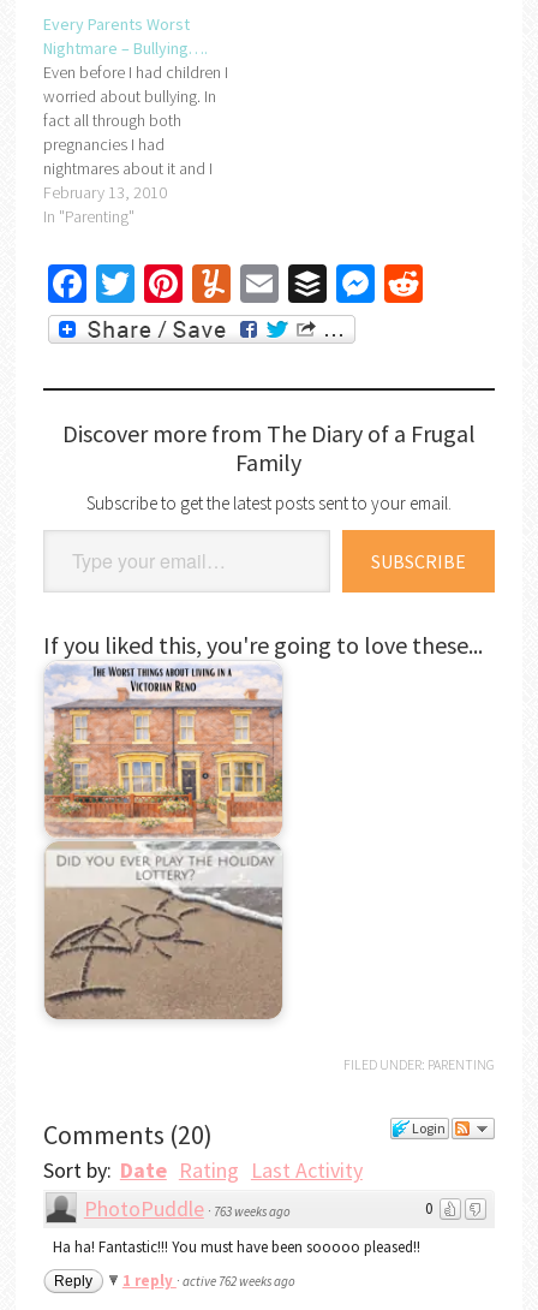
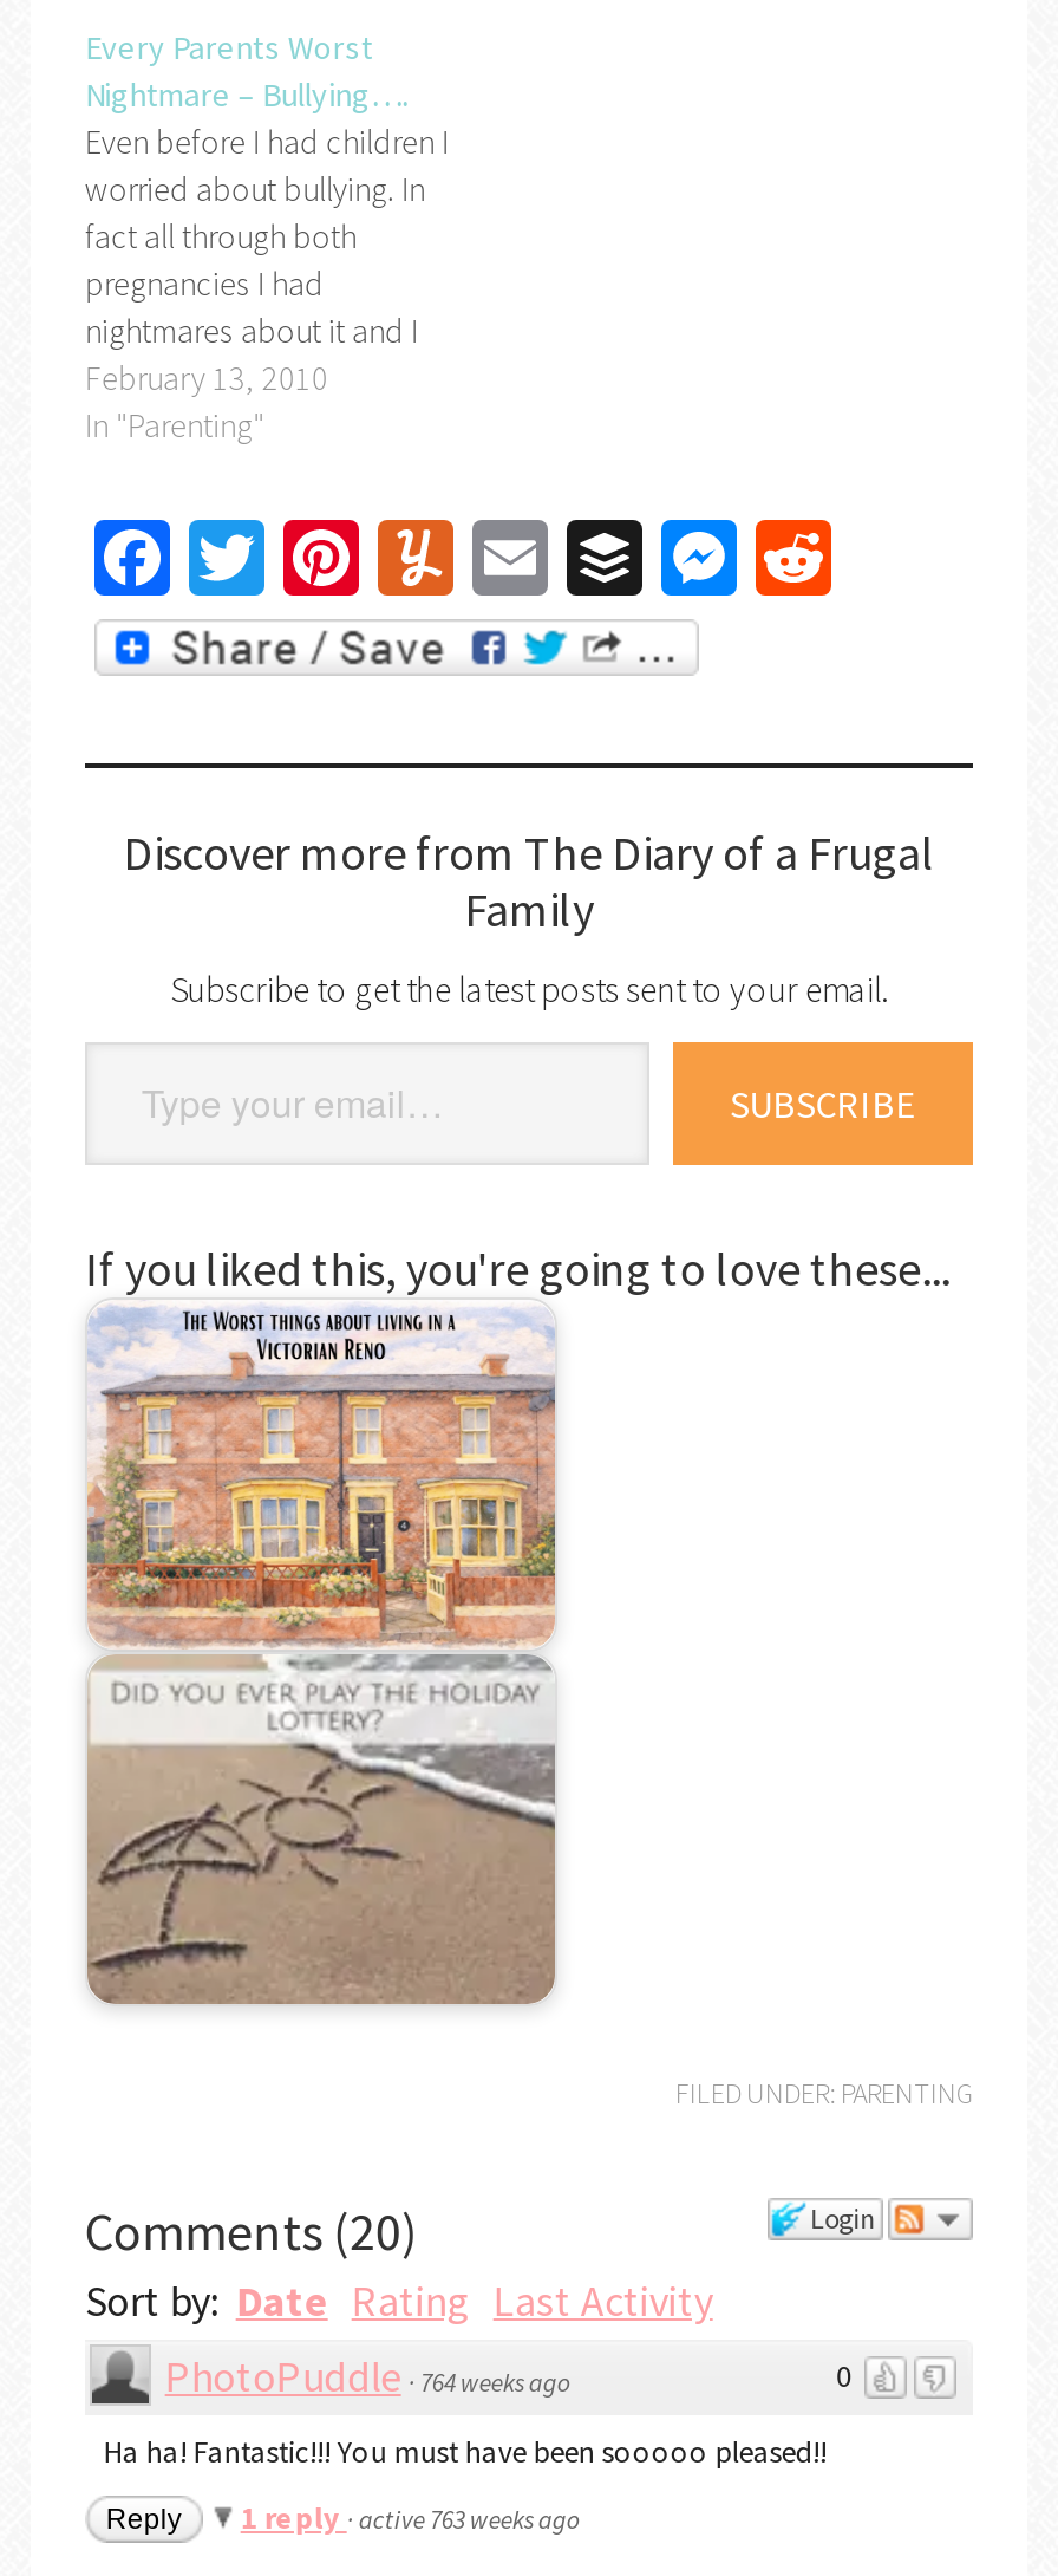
[84,1195,290,1223] PhotoPuddle · 763 weeks ago -> [165,2350,571,2404] PhotoPuddle · 764 weeks ago
[122,1271,295,1291] 1 reply · active 762 weeks ago -> [240,2498,580,2539] 1 reply · active 763 weeks ago

